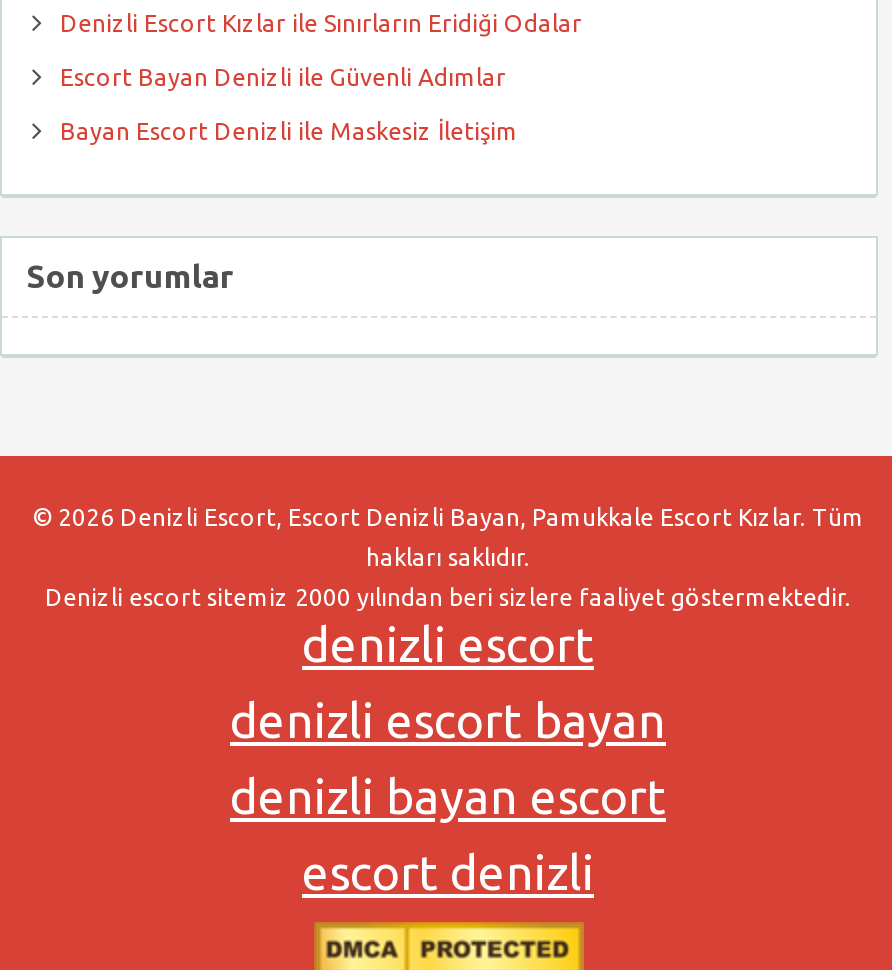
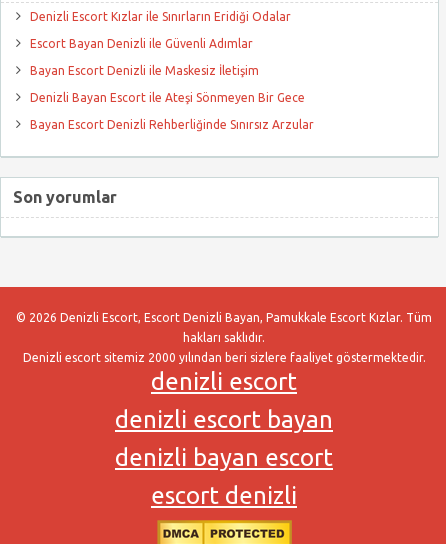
none -> [30,91,314,131] Denizli Bayan Escort ile Ateşi Sönmeyen Bir Gece | Bayan Escort Denizli Rehberliğinde Sınırsız Arzular

